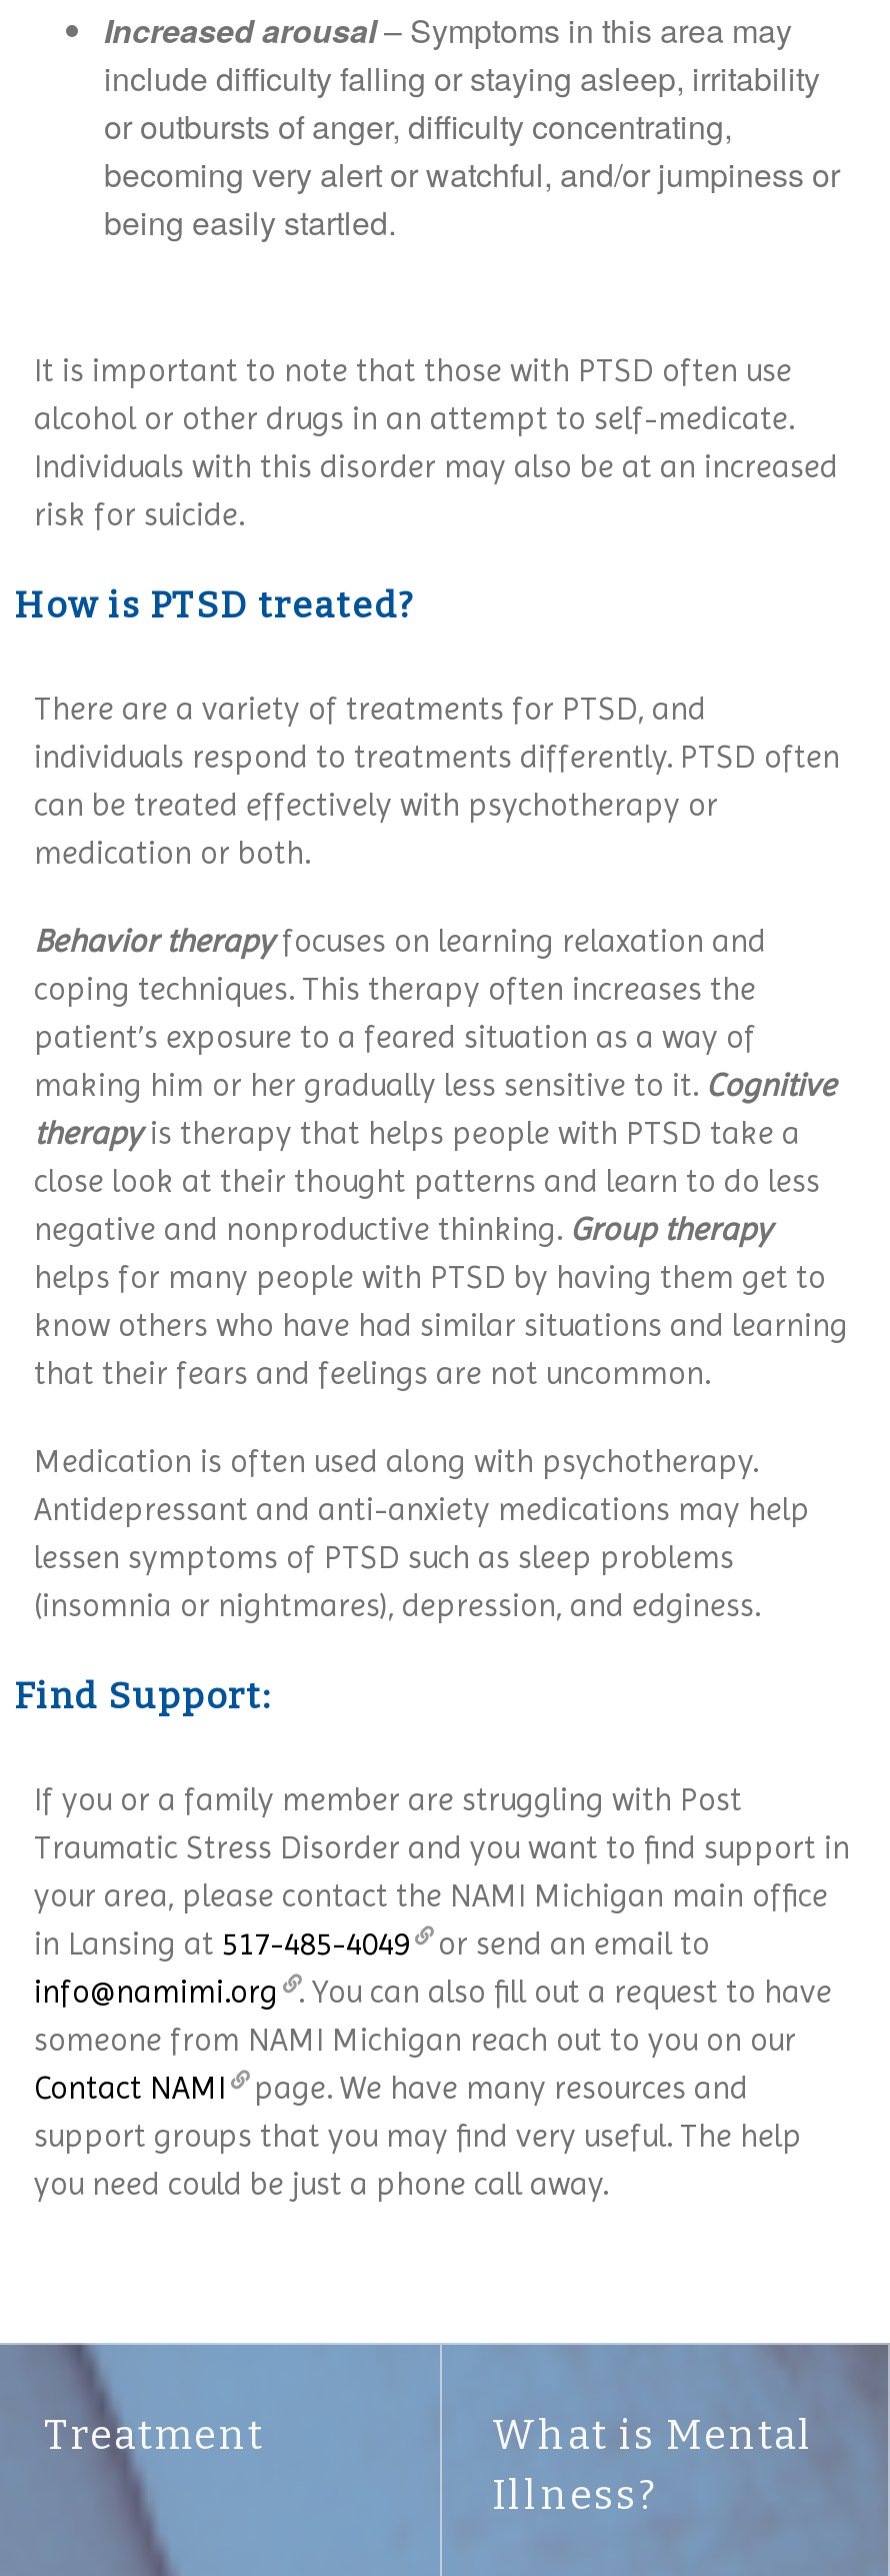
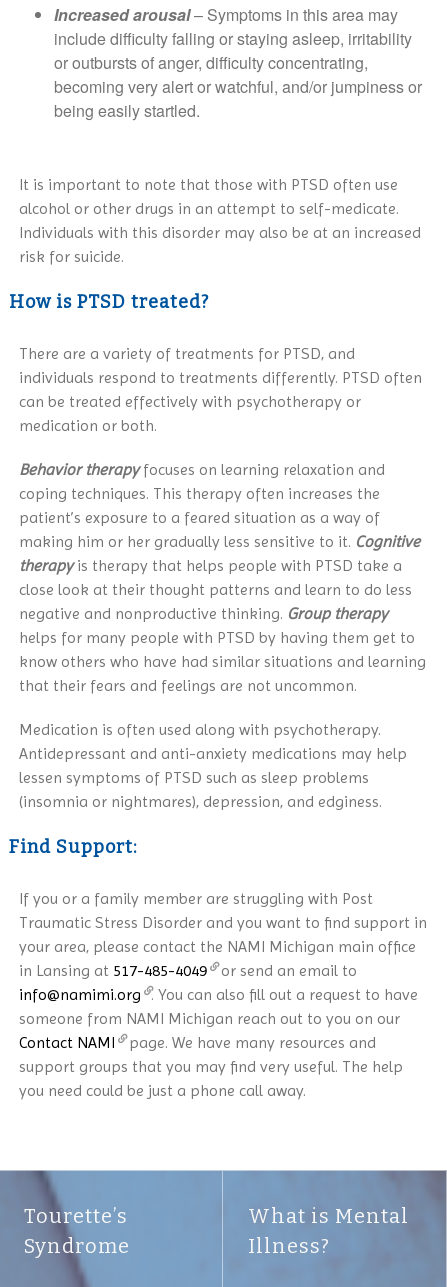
[44,2411,264,2459] Treatment -> [24,1204,130,1258] Tourette’s | Syndrome

